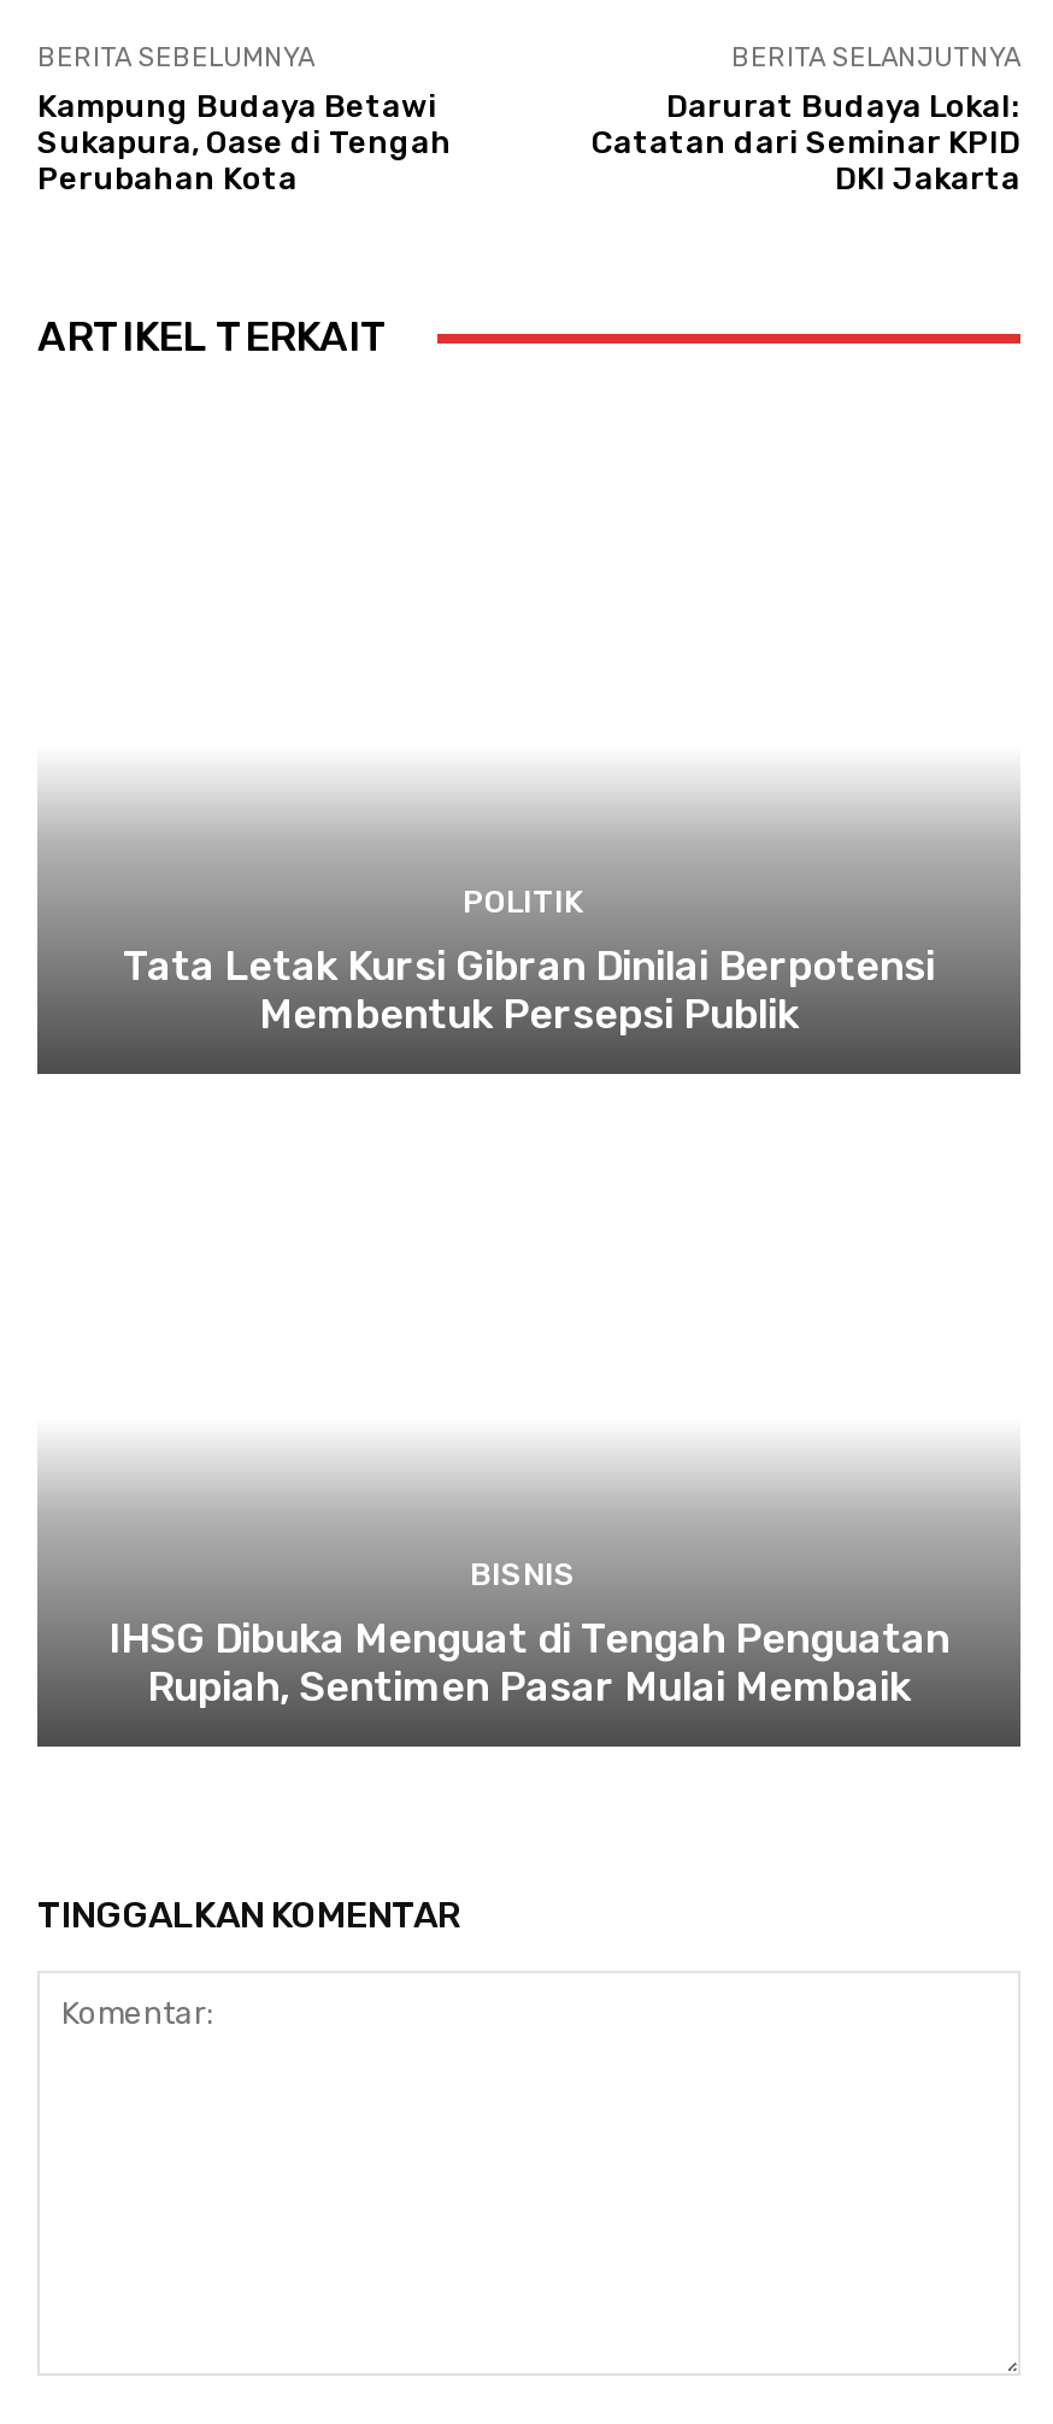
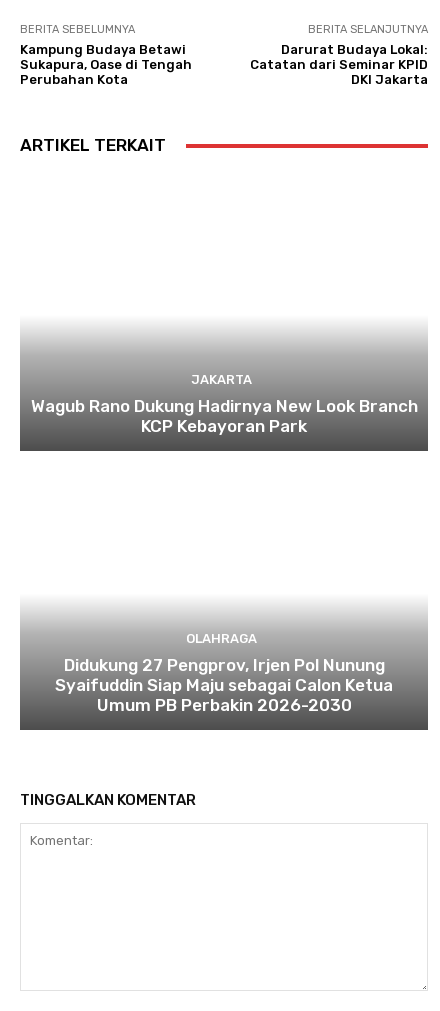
[123,885,935,1039] POLITIK | Tata Letak Kursi Gibran Dinilai Berpotensi | Membentuk Persepsi Publik -> [30,372,417,436] JAKARTA | Wagub Rano Dukung Hadirnya New Look Branch | KCP Kebayoran Park
[108,1555,949,1710] BISNIS | IHSG Dibuka Menguat di Tengah Penguatan | Rupiah, Sentimen Pasar Mulai Membaik -> [55,631,393,715] OLAHRAGA | Didukung 27 Pengprov, Irjen Pol Nunung | Syaifuddin Siap Maju sebagai Calon Ketua | Umum PB Perbakin 2026-2030

